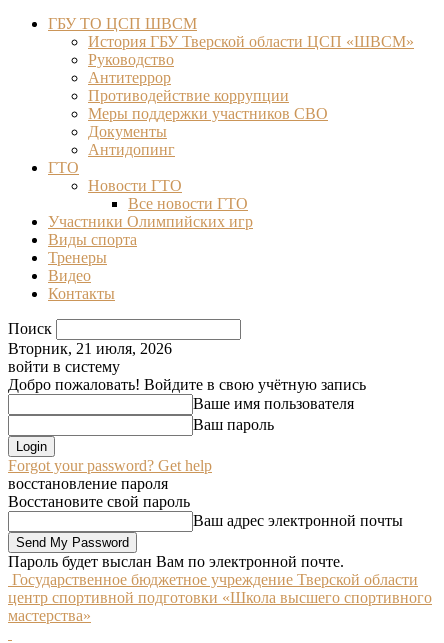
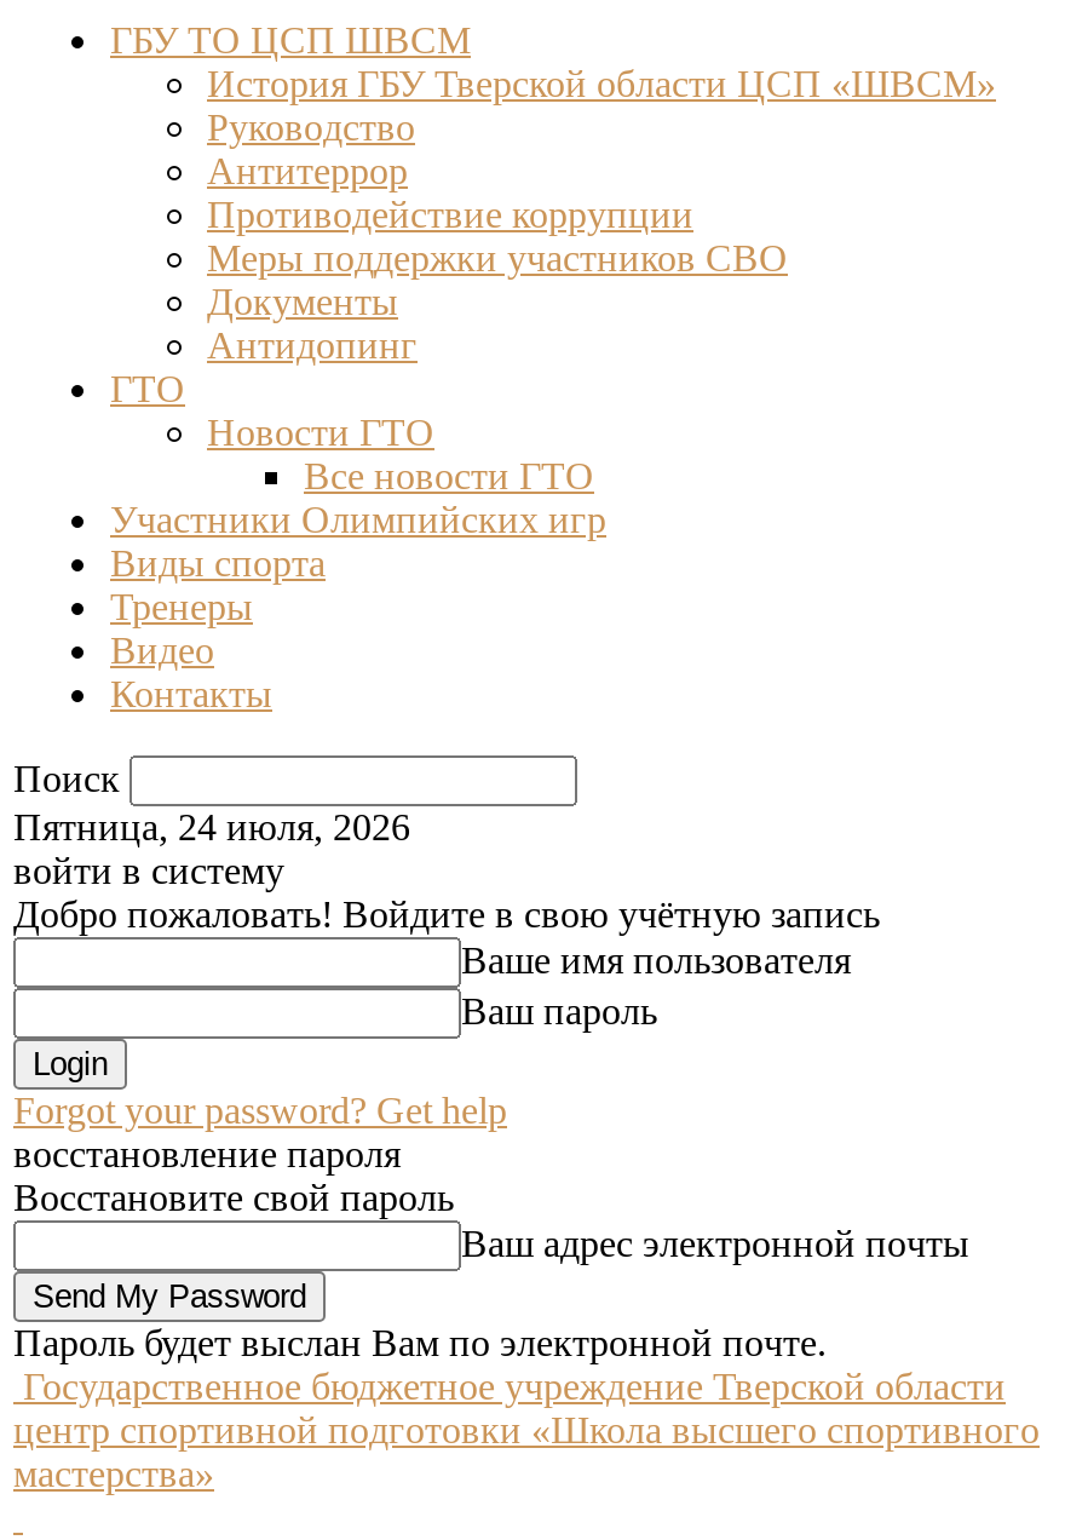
[8,340,172,357] Вторник, 21 июля, 2026 -> [13,806,410,847] Пятница, 24 июля, 2026

